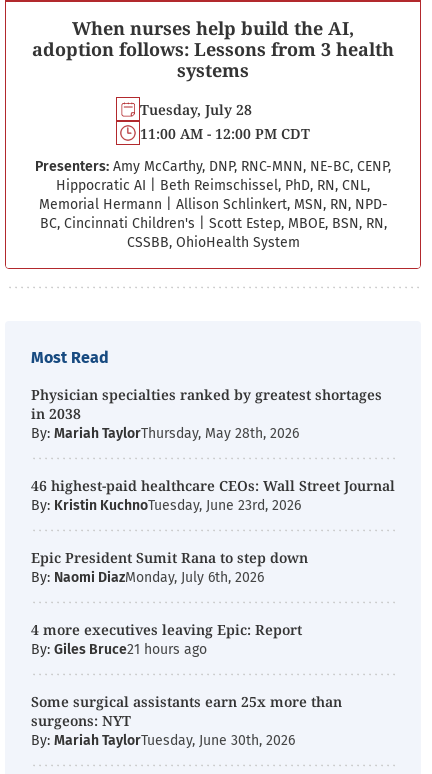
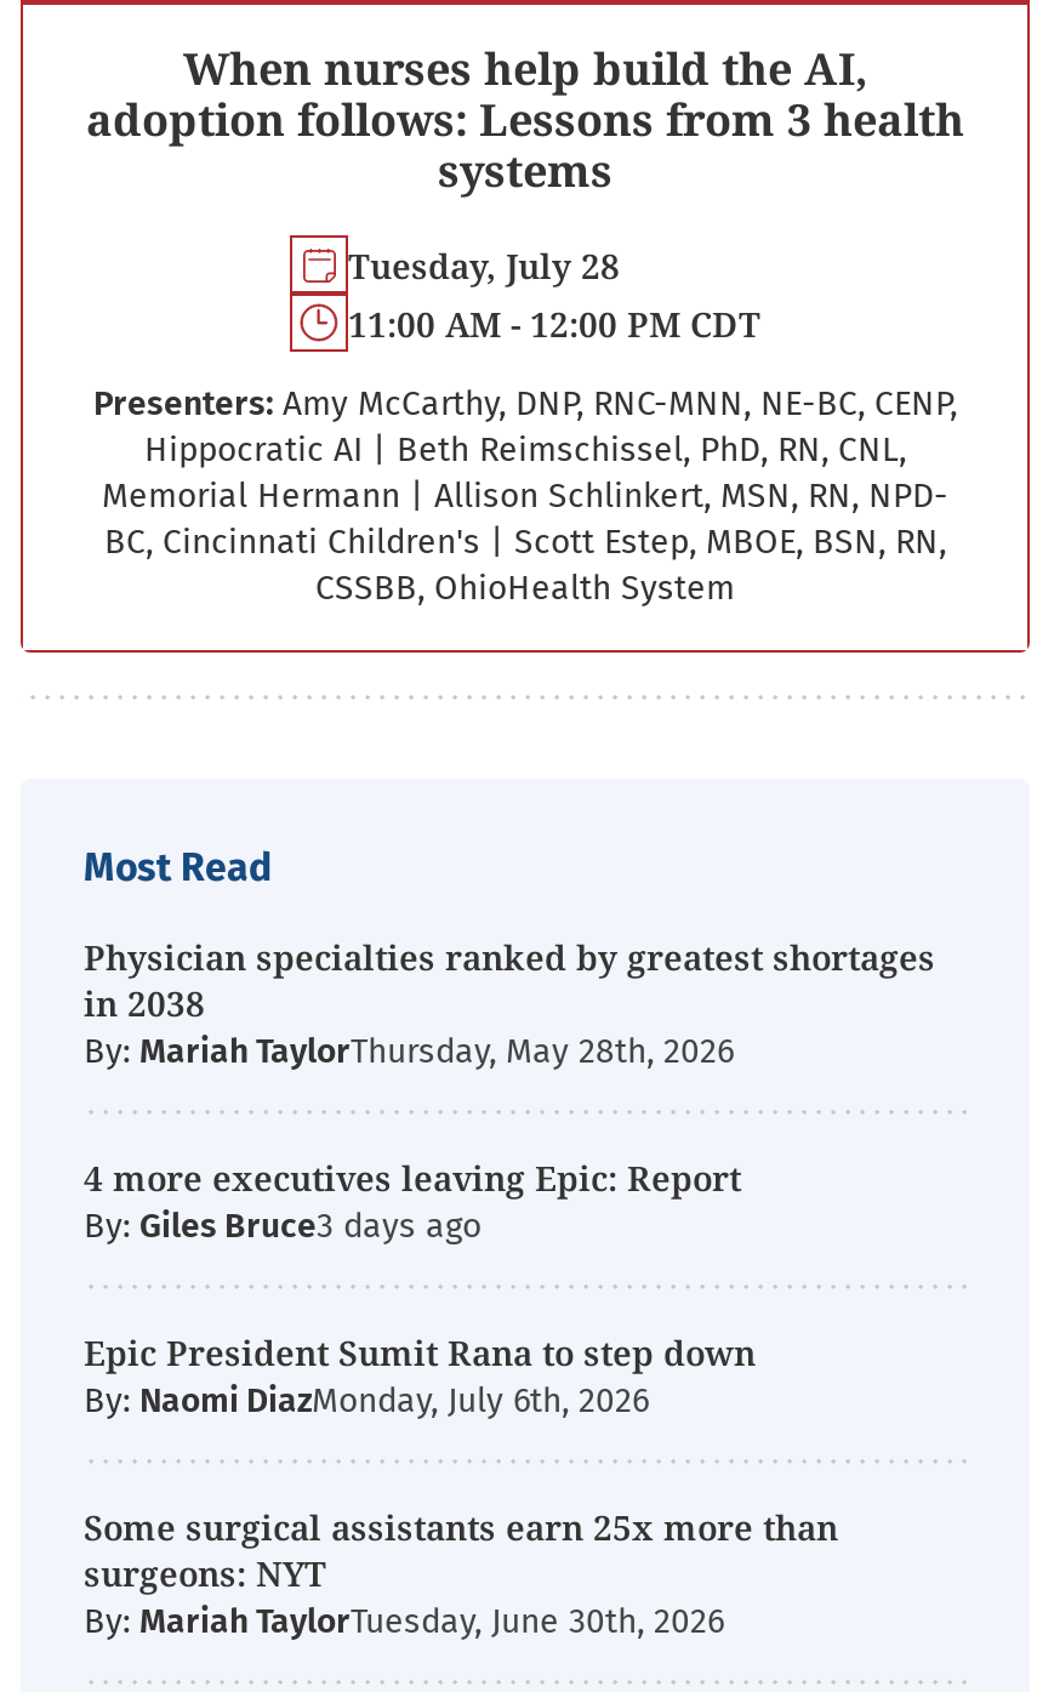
[31,476,395,514] 46 highest-paid healthcare CEOs: Wall Street Journal | By: Kristin KuchnoTuesday, June 23rd, 2026 -> [84,1206,317,1247] By: Giles Bruce
moved [31,620,302,639] -> [84,1155,741,1201]: 4 more executives leaving Epic: Report
[31,641,207,658] By: Giles Bruce21 hours ago -> none

